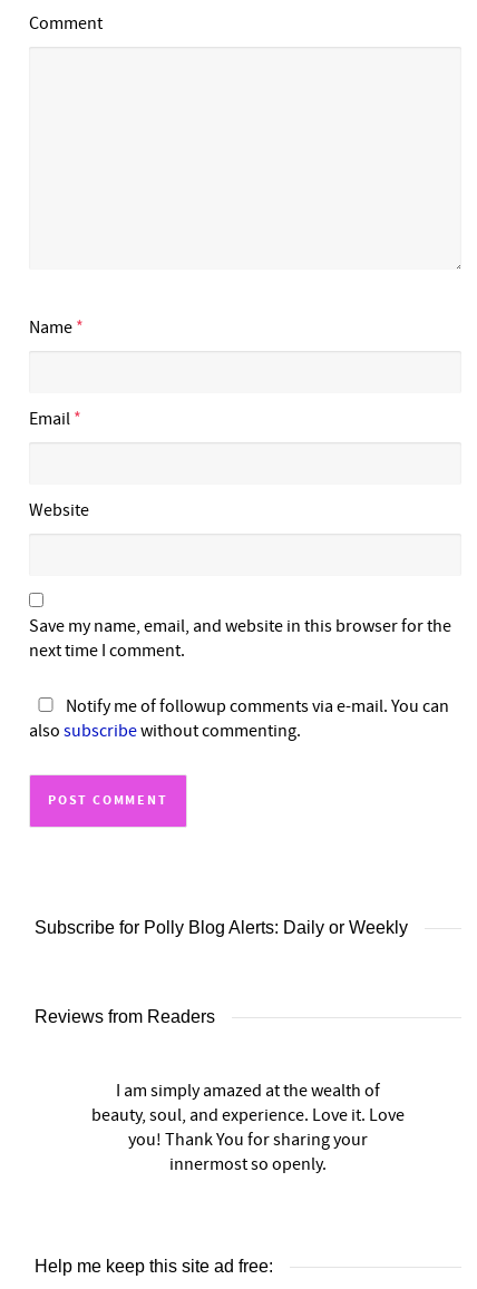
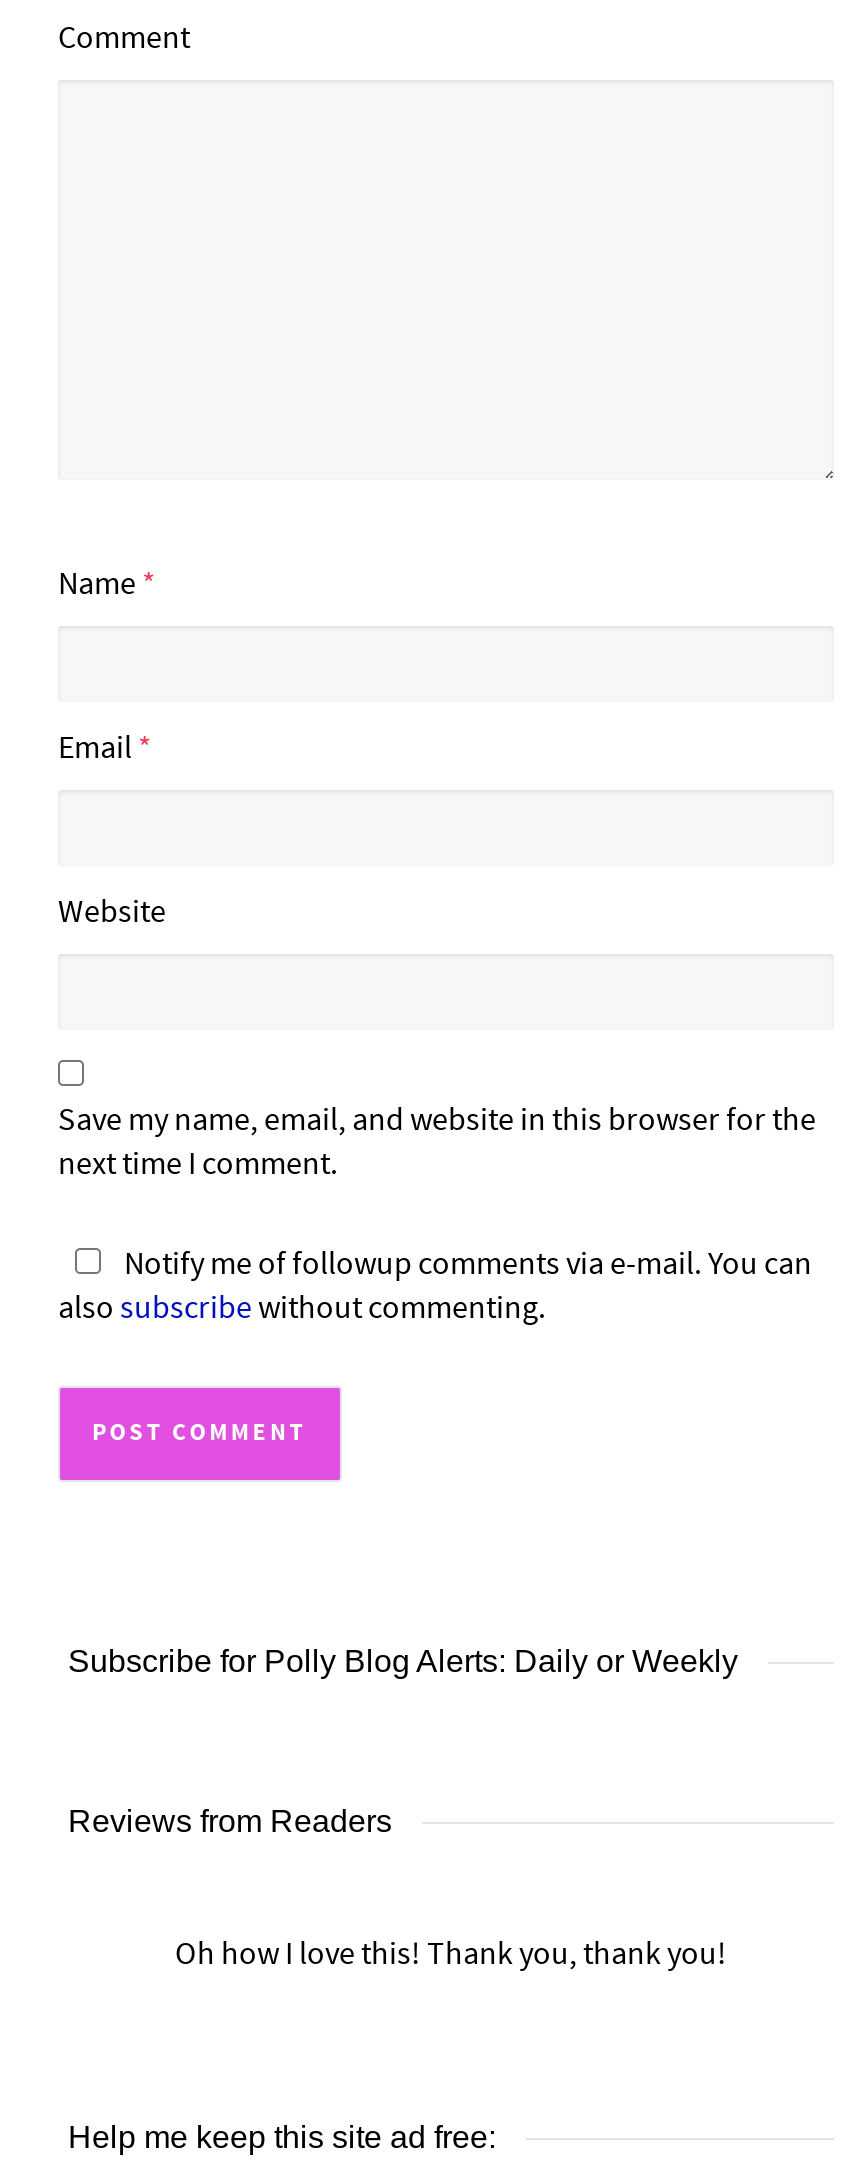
[91,1079,405,1175] I am simply amazed at the wealth of | beauty, soul, and experience. Love it. Love | you! Thank You for sharing your | innermost so openly. -> [175,1933,727,1973] Oh how I love this! Thank you, thank you!

